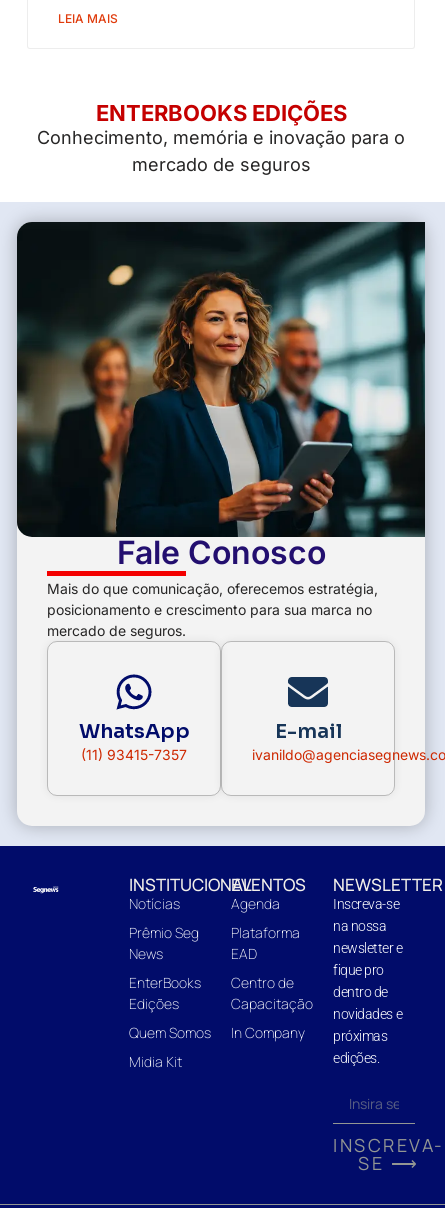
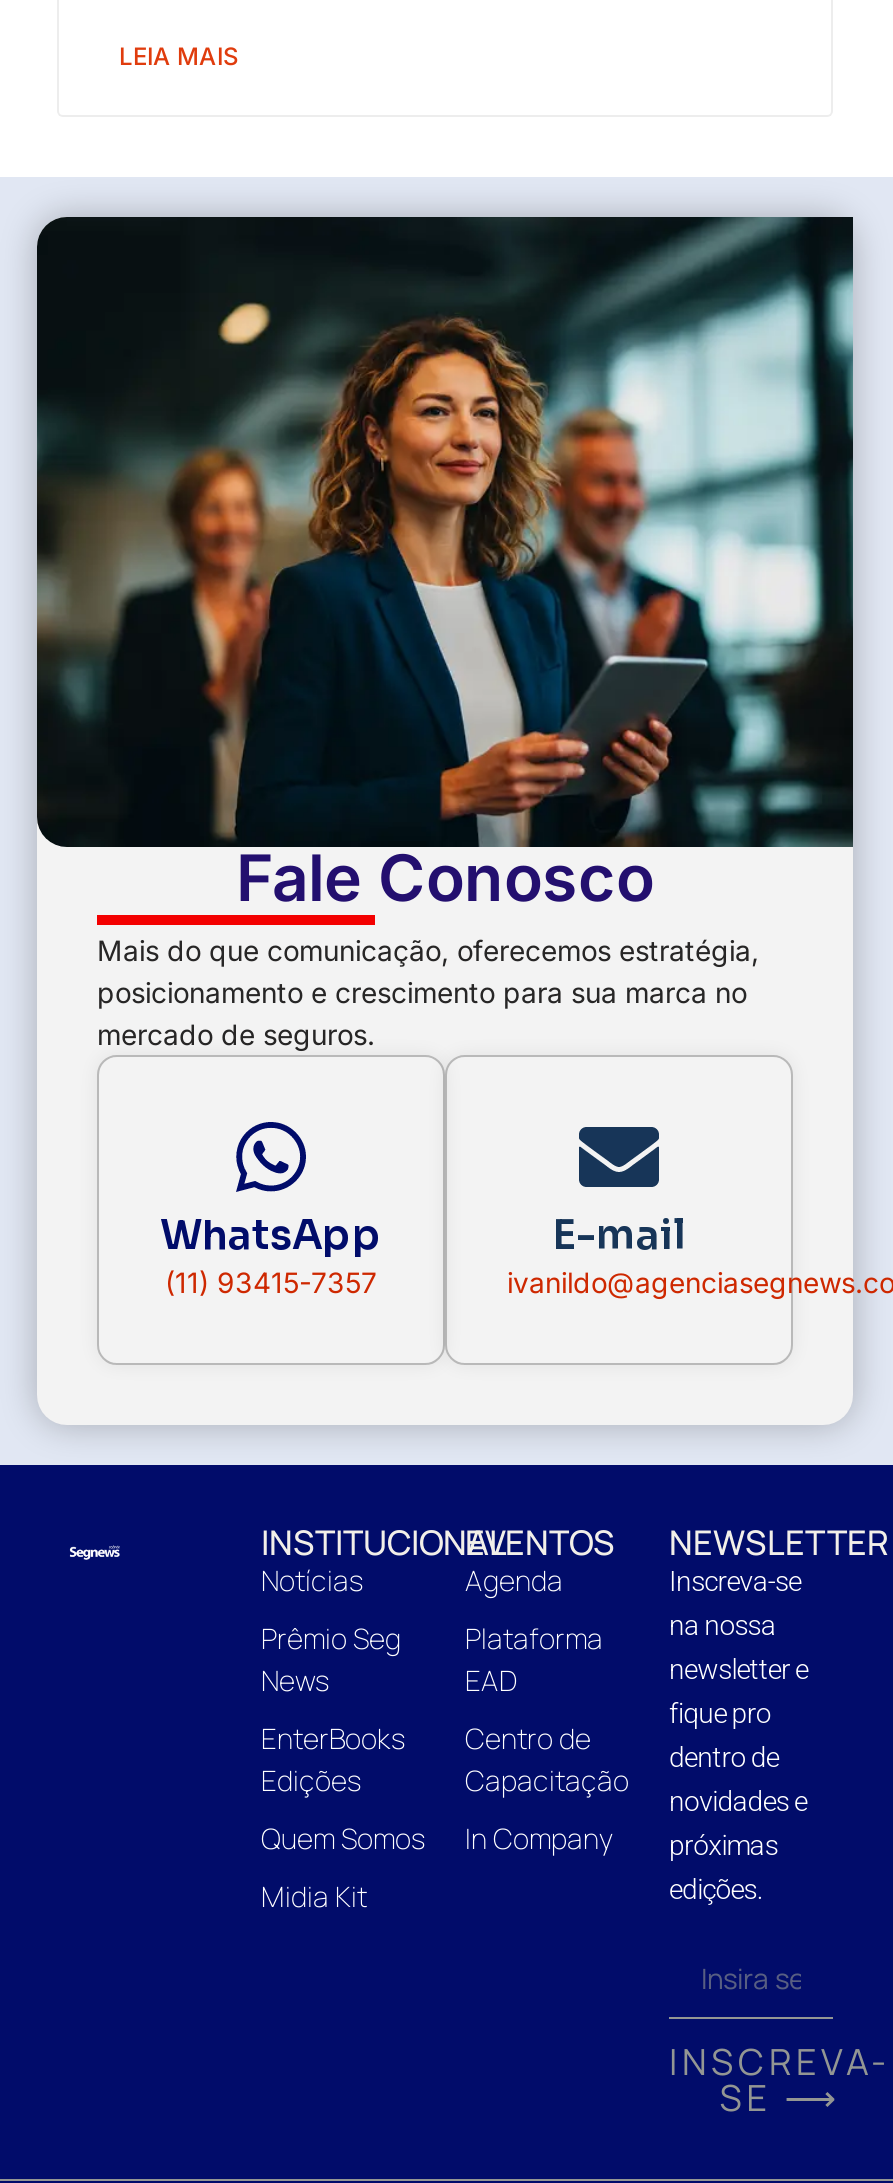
[37,100,405,175] ENTERBOOKS EDIÇÕES | Conhecimento, memória e inovação para o | mercado de seguros -> none

